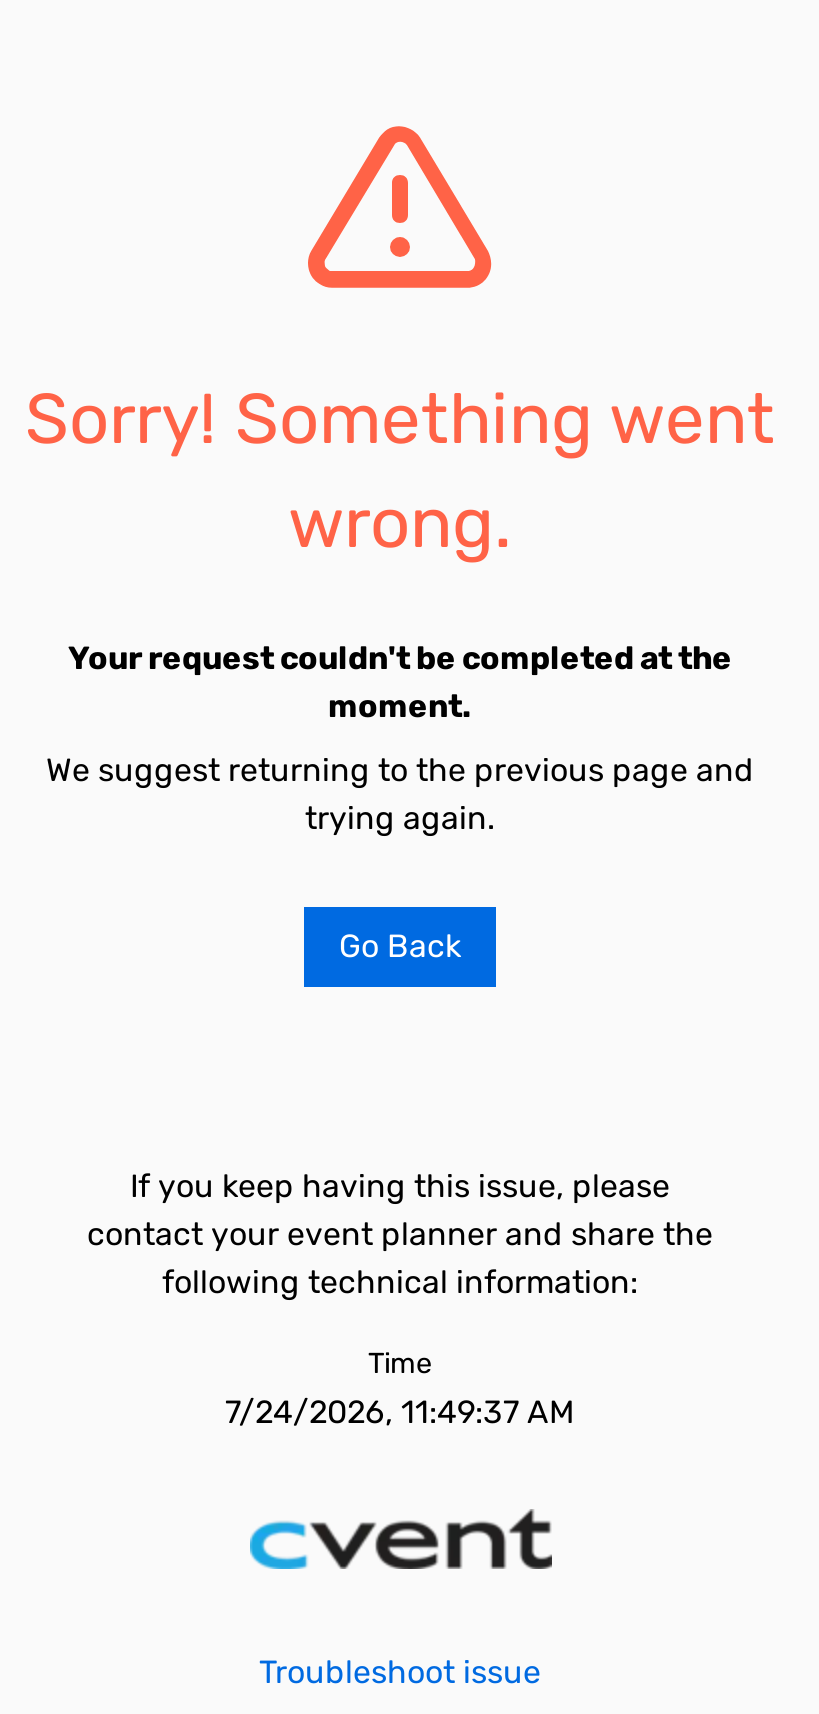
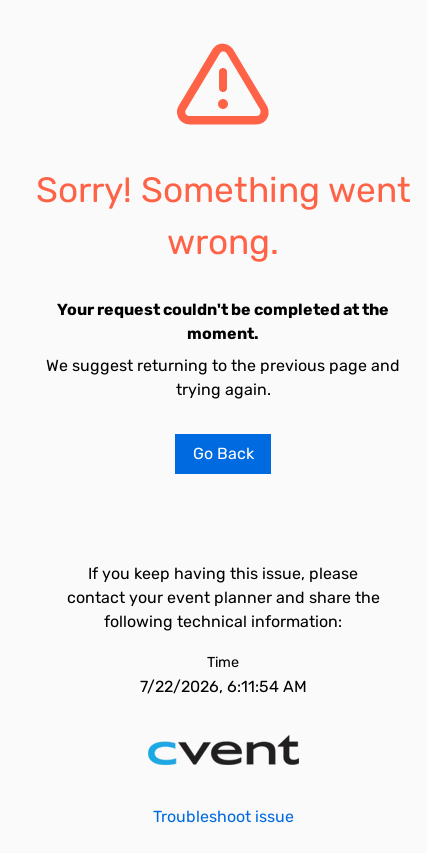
[225,1393,575,1431] 7/24/2026, 11:49:37 AM -> [139,677,306,696] 7/22/2026, 6:11:54 AM

